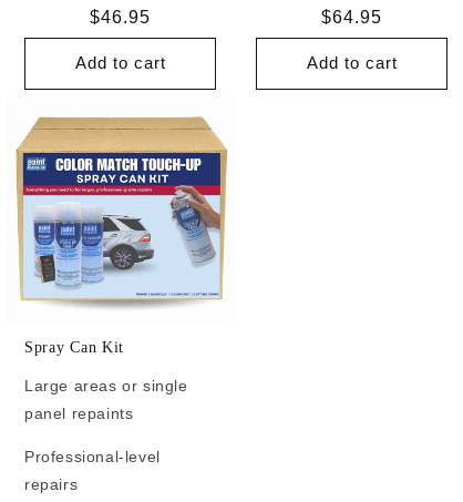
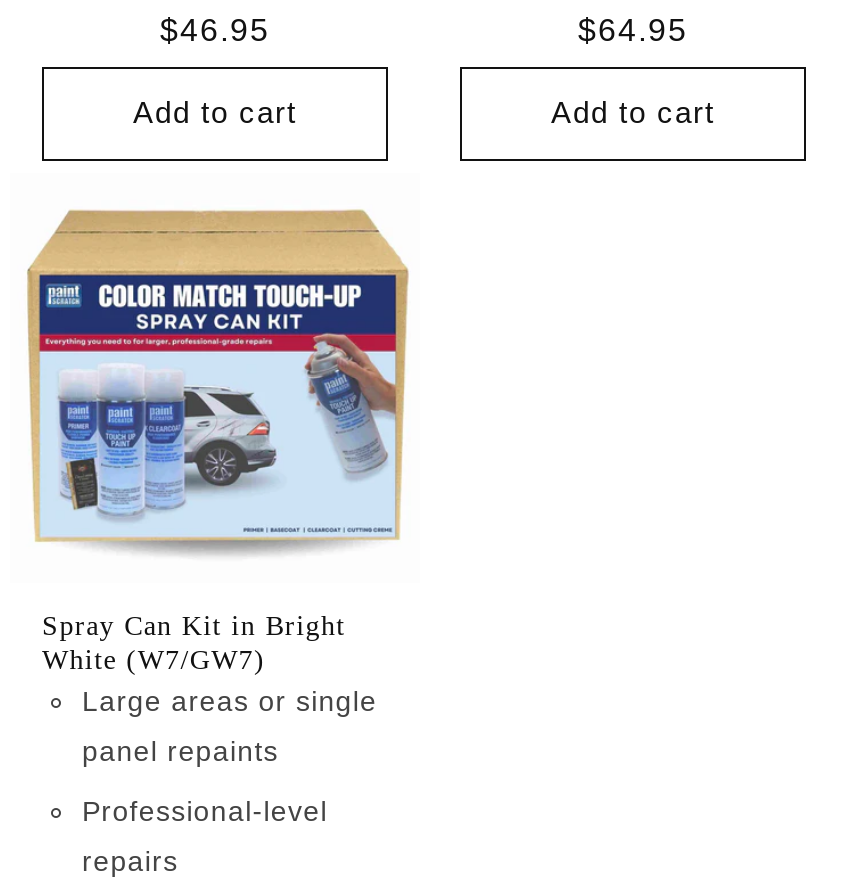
[24,339,124,355] Spray Can Kit -> [42,610,346,674] Spray Can Kit in Bright | White (W7/GW7)

